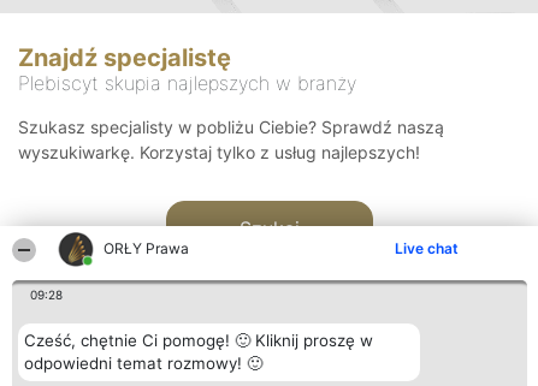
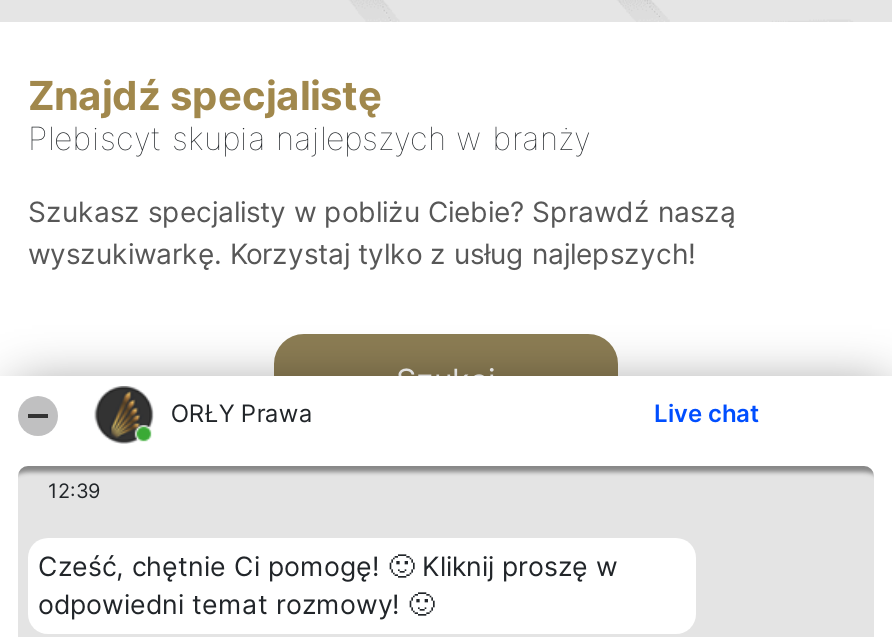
[30,287,63,302] 09:28 -> [48,478,100,502] 12:39

